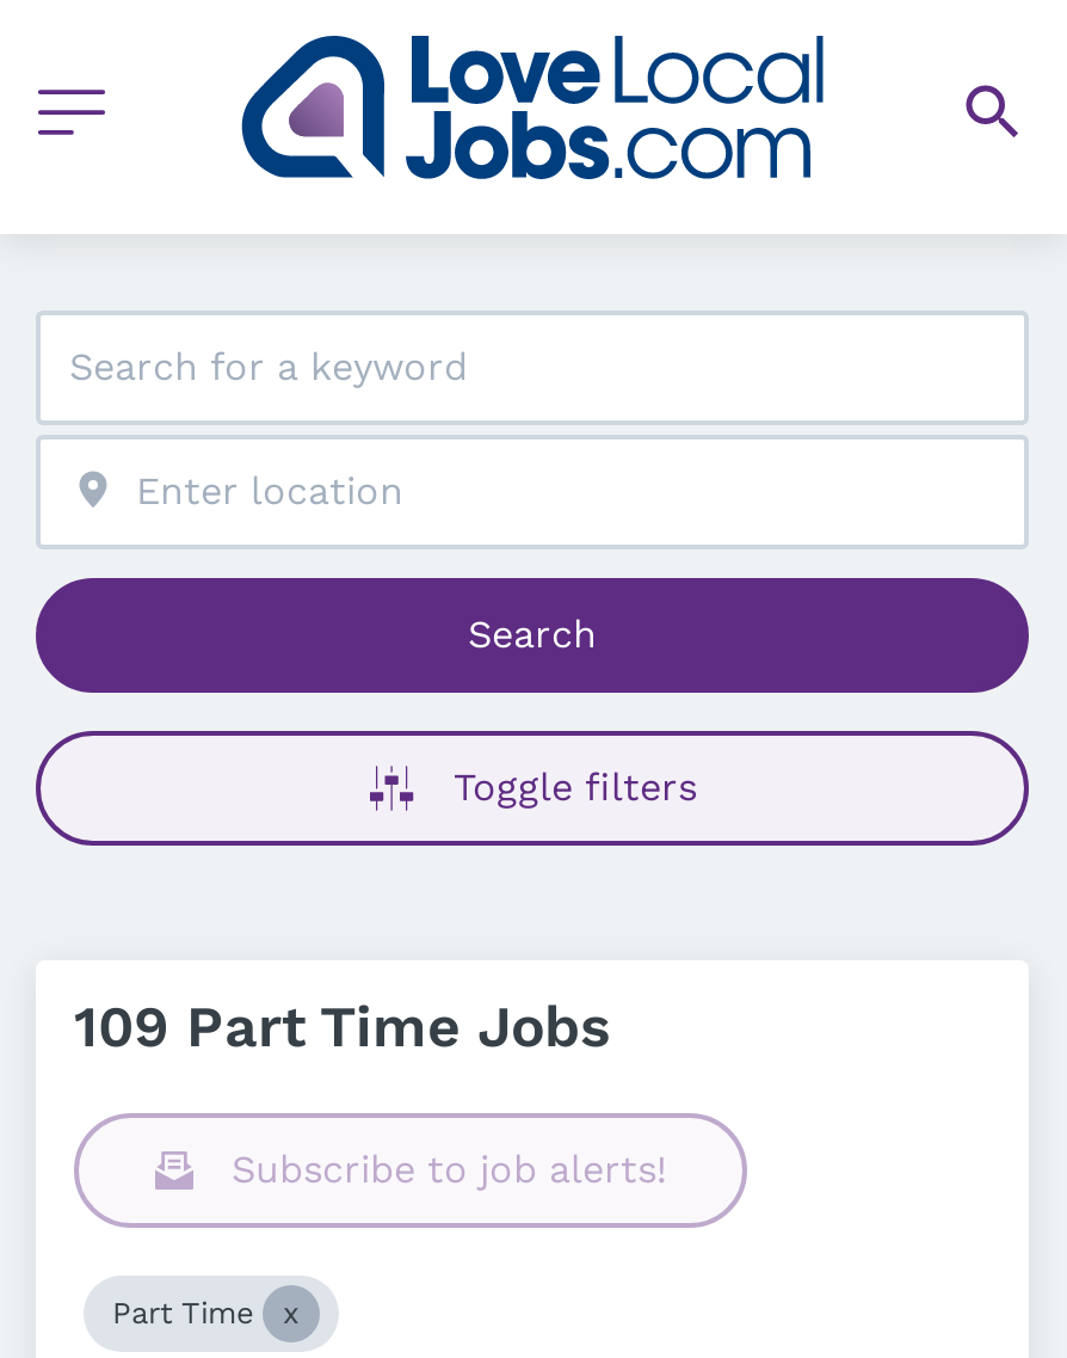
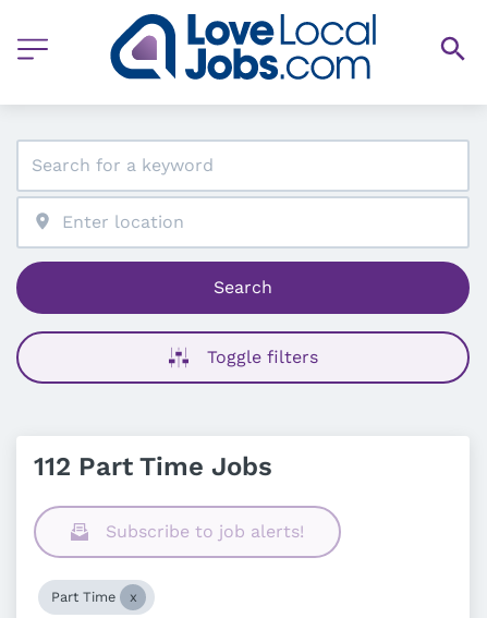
[74,994,611,1061] 109 Part Time Jobs -> [34,451,272,482] 112 Part Time Jobs

